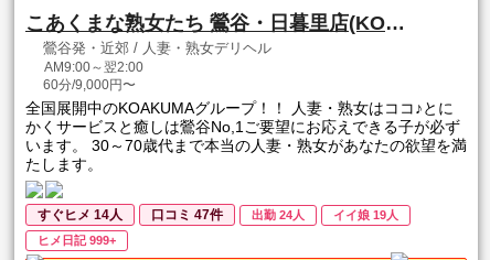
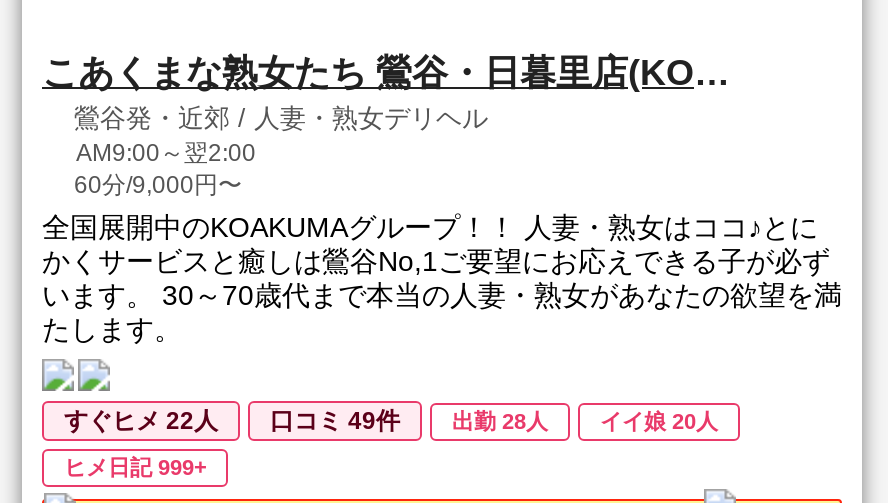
[38,207,122,223] すぐヒメ 14人 -> [64,407,218,435] すぐヒメ 22人
[151,207,223,223] 口コミ 47件 -> [270,407,400,435] 口コミ 49件
[252,208,305,221] 出勤 24人 -> [452,409,548,433] 出勤 28人
[333,208,398,221] イイ娘 19人 -> [600,409,718,433] イイ娘 20人

